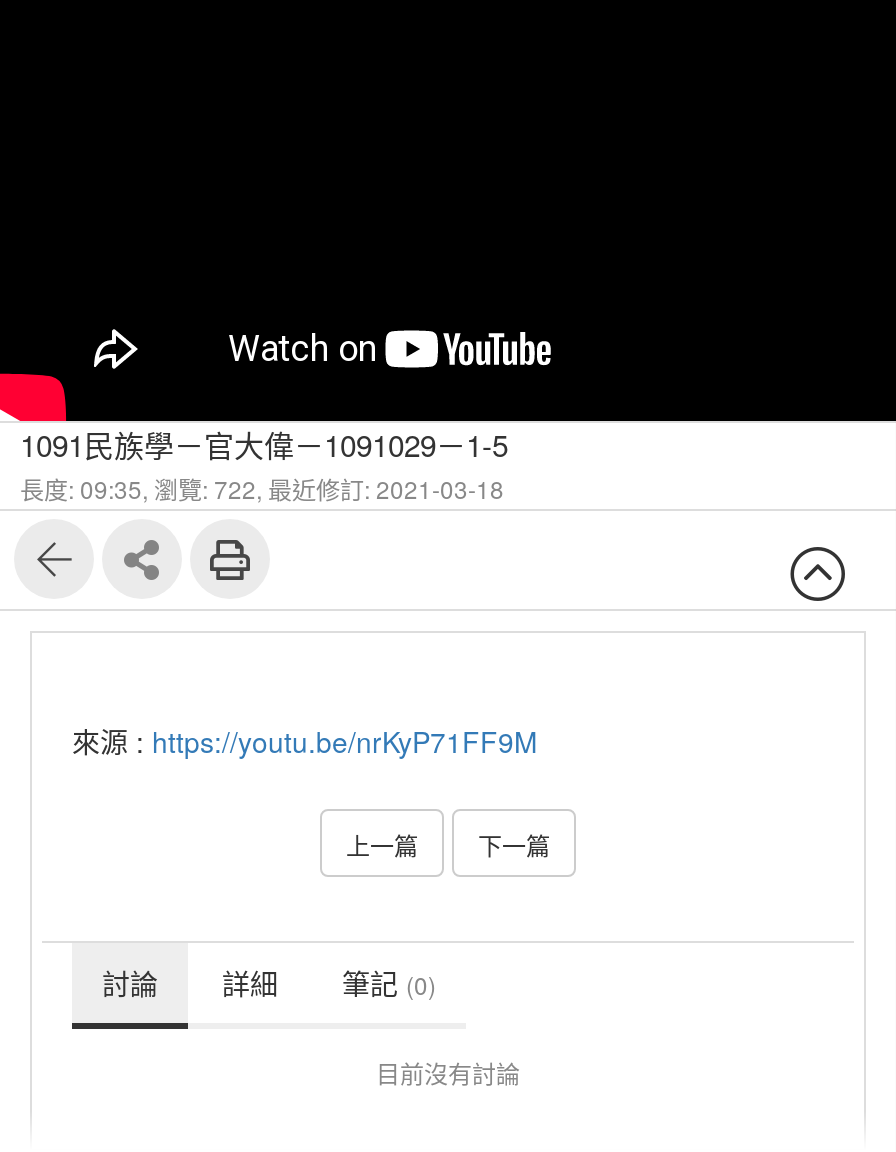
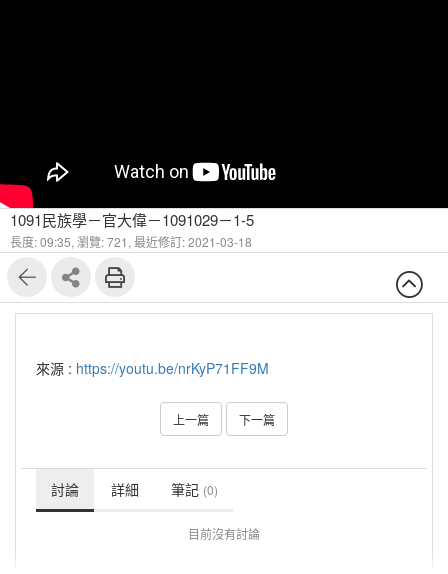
[20,471,504,505] 長度: 09:35,瀏覽: 722,最近修訂: 2021-03-18 -> [10,233,252,250] 長度: 09:35,瀏覽: 721,最近修訂: 2021-03-18

